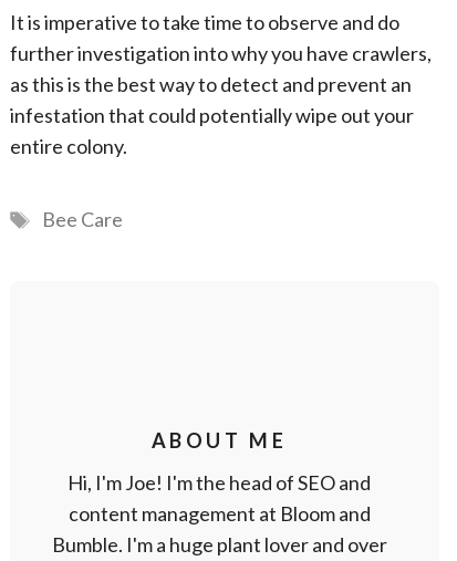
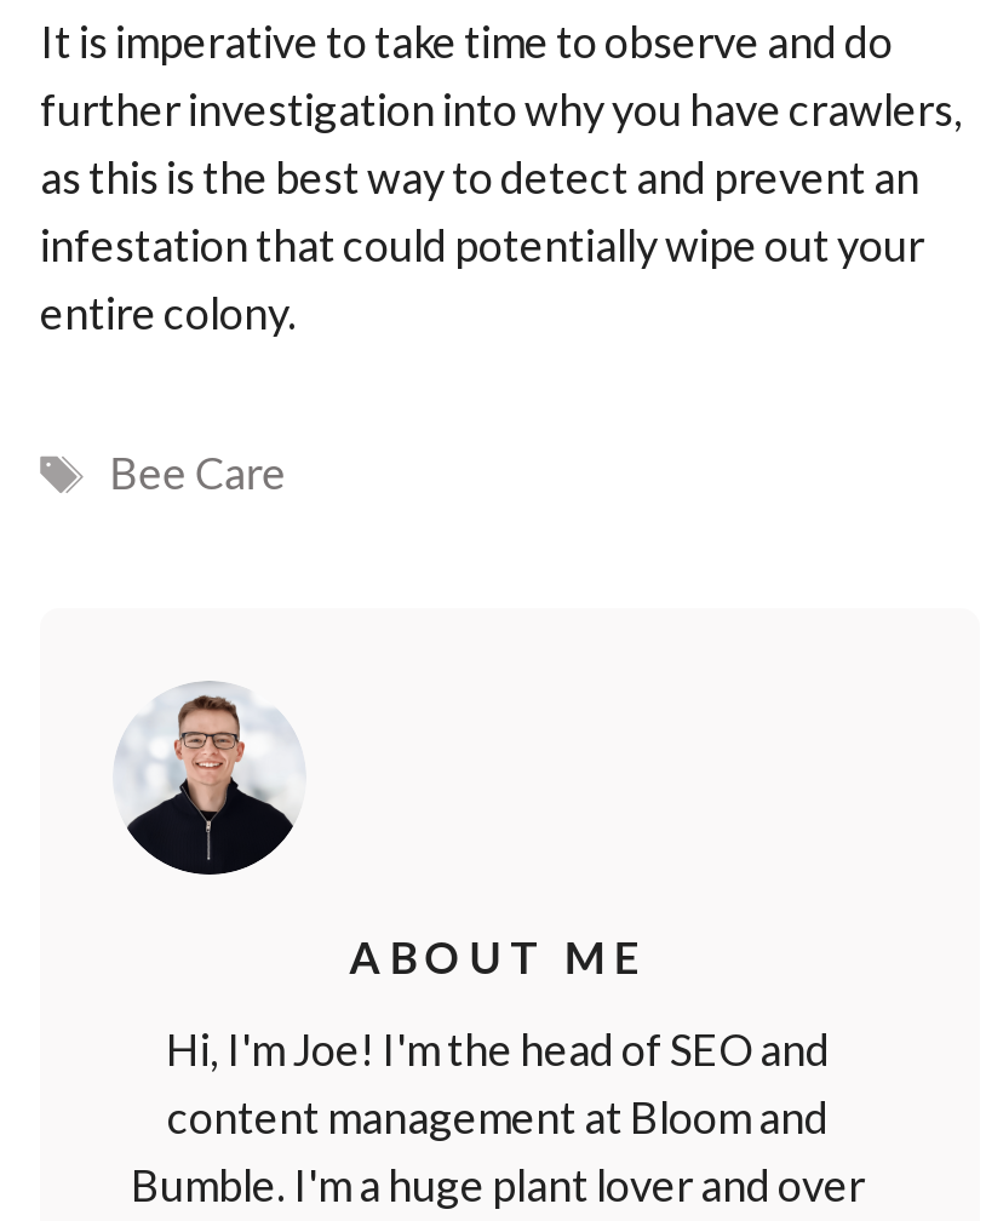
none -> [117,681,294,877] [image]

